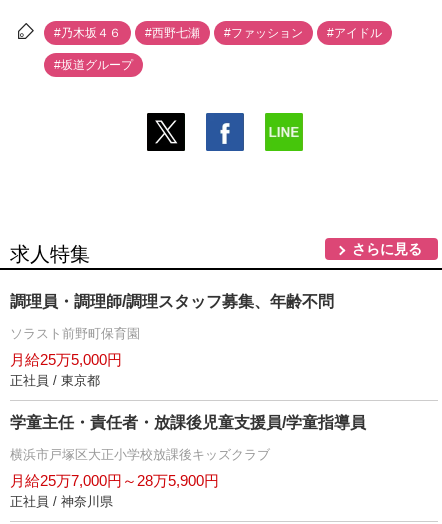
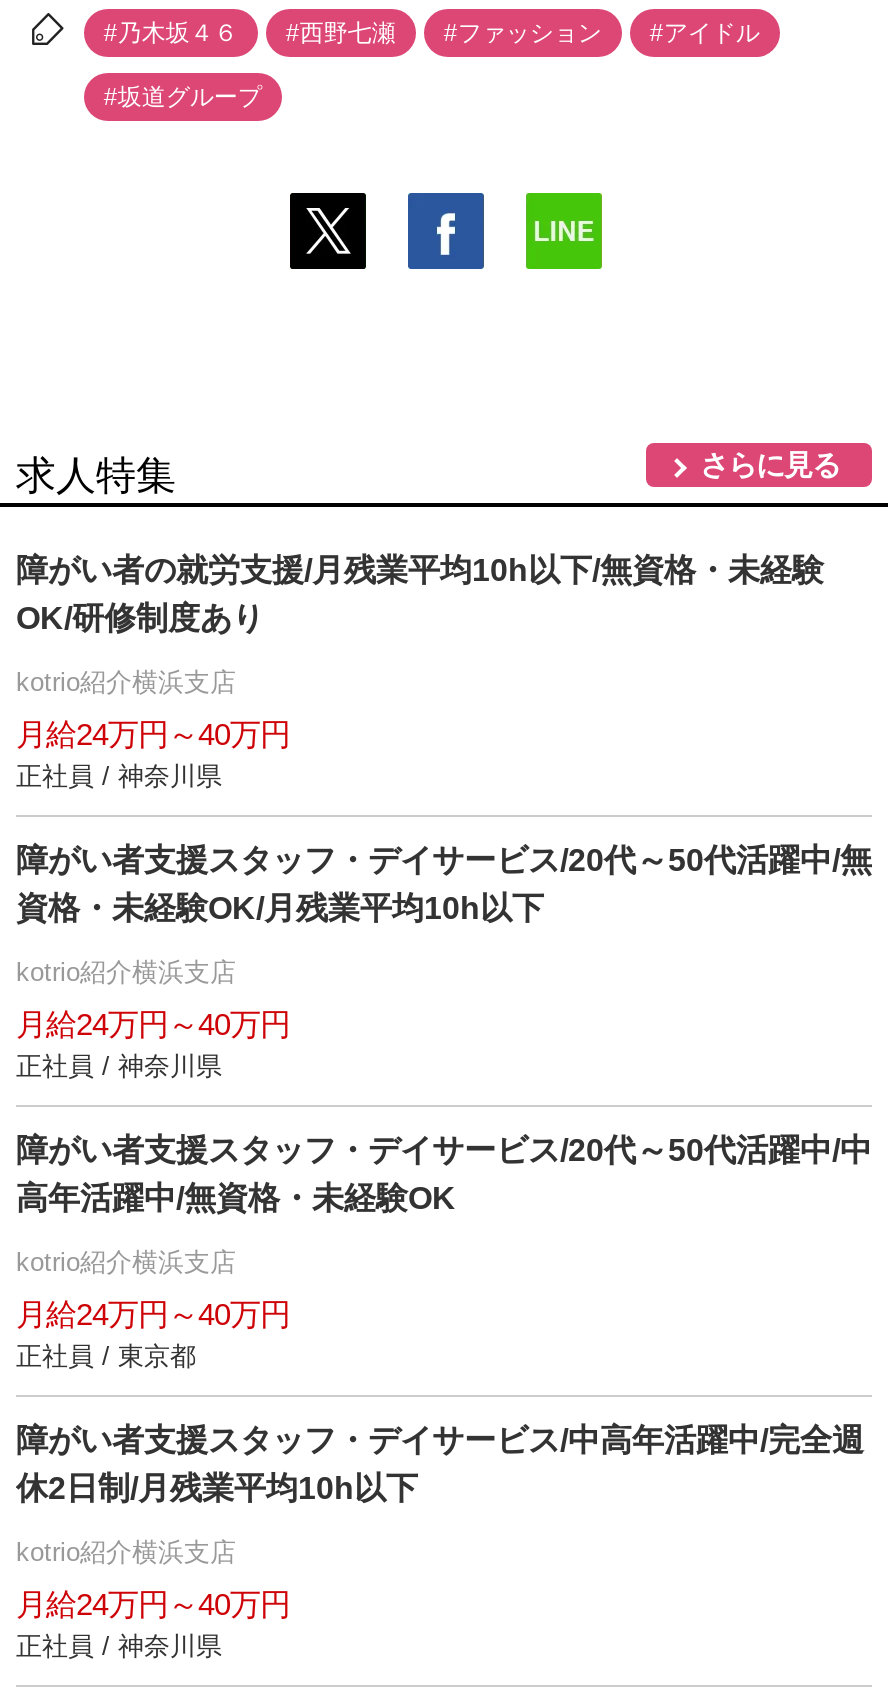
[10,293,334,368] 調理員・調理師/調理スタッフ募集、年齢不問 | ソラスト前野町保育園 | 月給25万5,000円 -> [16,554,872,1332] 障がい者の就労支援/月残業平均10h以下/無資格・未経験 | OK/研修制度あり | kotrio紹介横浜支店 | 月給24万円～40万円 | 正社員 / 神奈川県 | 障がい者支援スタッフ・デイサービス/20代～50代活躍中/無 | 資格・未経験OK/月残業平均10h以下 | kotrio紹介横浜支店 | 月給24万円～40万円 | 正社員 / 神奈川県 | 障がい者支援スタッフ・デイサービス/20代～50代活躍中/中 | 高年活躍中/無資格・未経験OK | kotrio紹介横浜支店 | 月給24万円～40万円
[10,414,366,431] 学童主任・責任者・放課後児童支援員/学童指導員 -> [16,1424,864,1506] 障がい者支援スタッフ・デイサービス/中高年活躍中/完全週 | 休2日制/月残業平均10h以下
[10,447,270,462] 横浜市戸塚区大正小学校放課後キッズクラブ -> [16,1538,236,1568] kotrio紹介横浜支店
[10,472,219,489] 月給25万7,000円～28万5,900円 -> [16,1588,290,1622] 月給24万円～40万円

